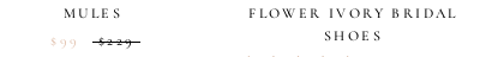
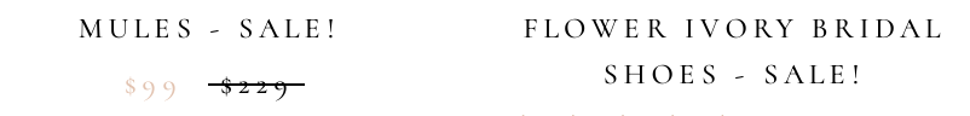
[64,5,122,21] MULES -> [78,10,340,43] MULES - SALE!
[324,27,383,44] SHOES -> [603,56,865,89] SHOES - SALE!

